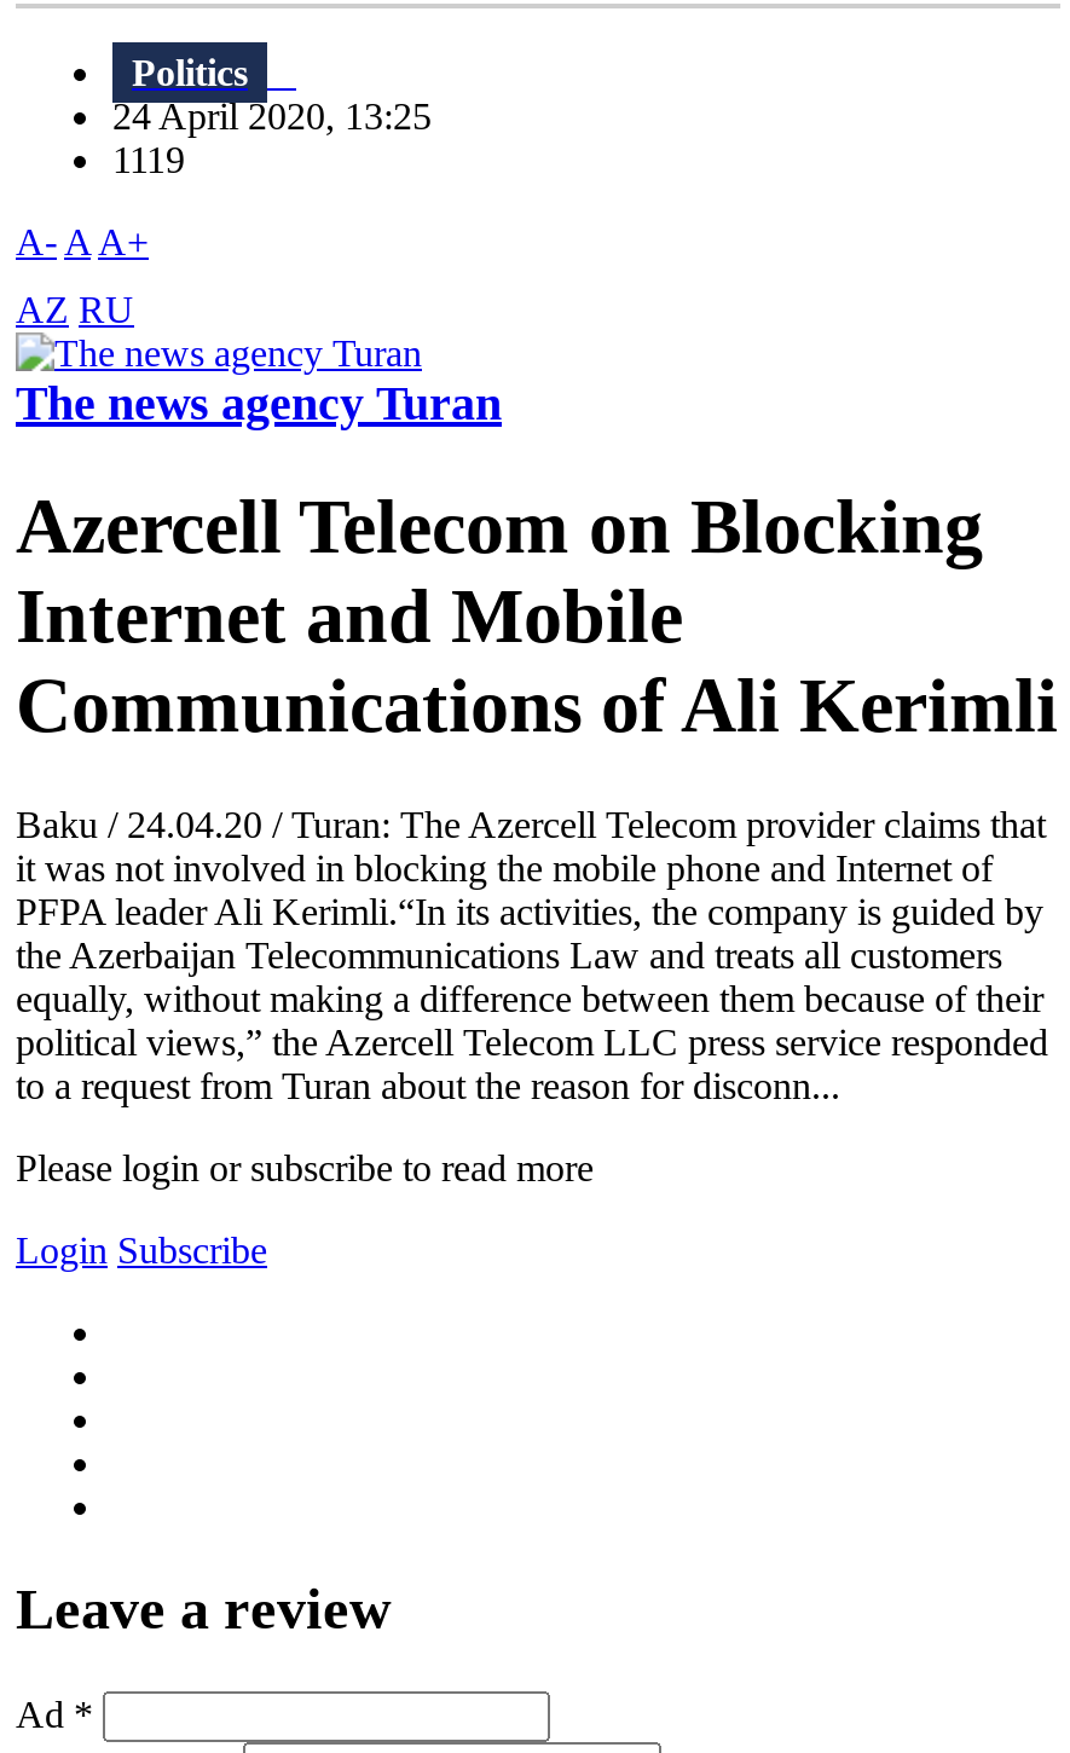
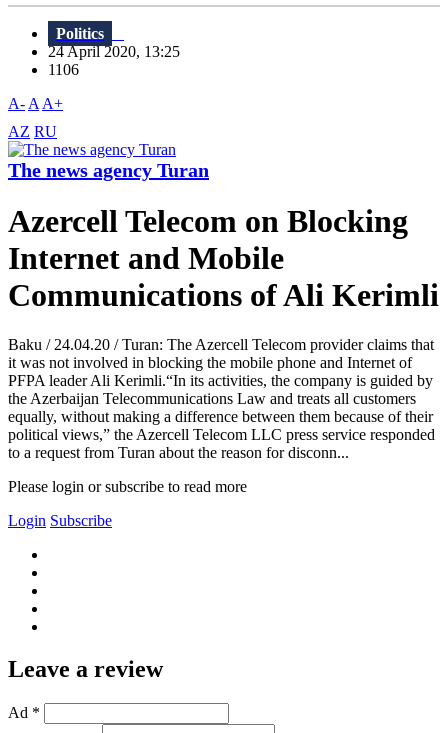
[112,139,185,180] 1119 -> [48,61,79,78] 1106

